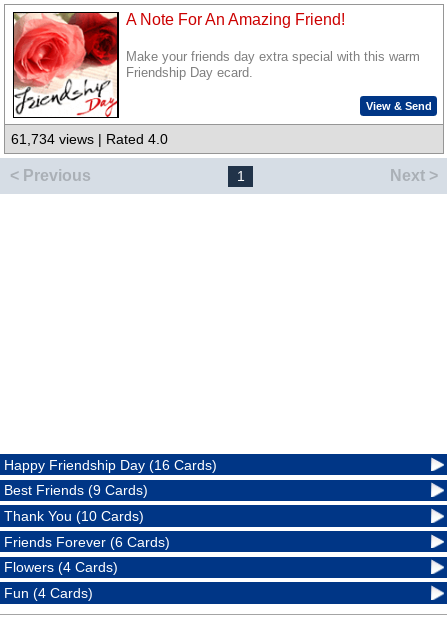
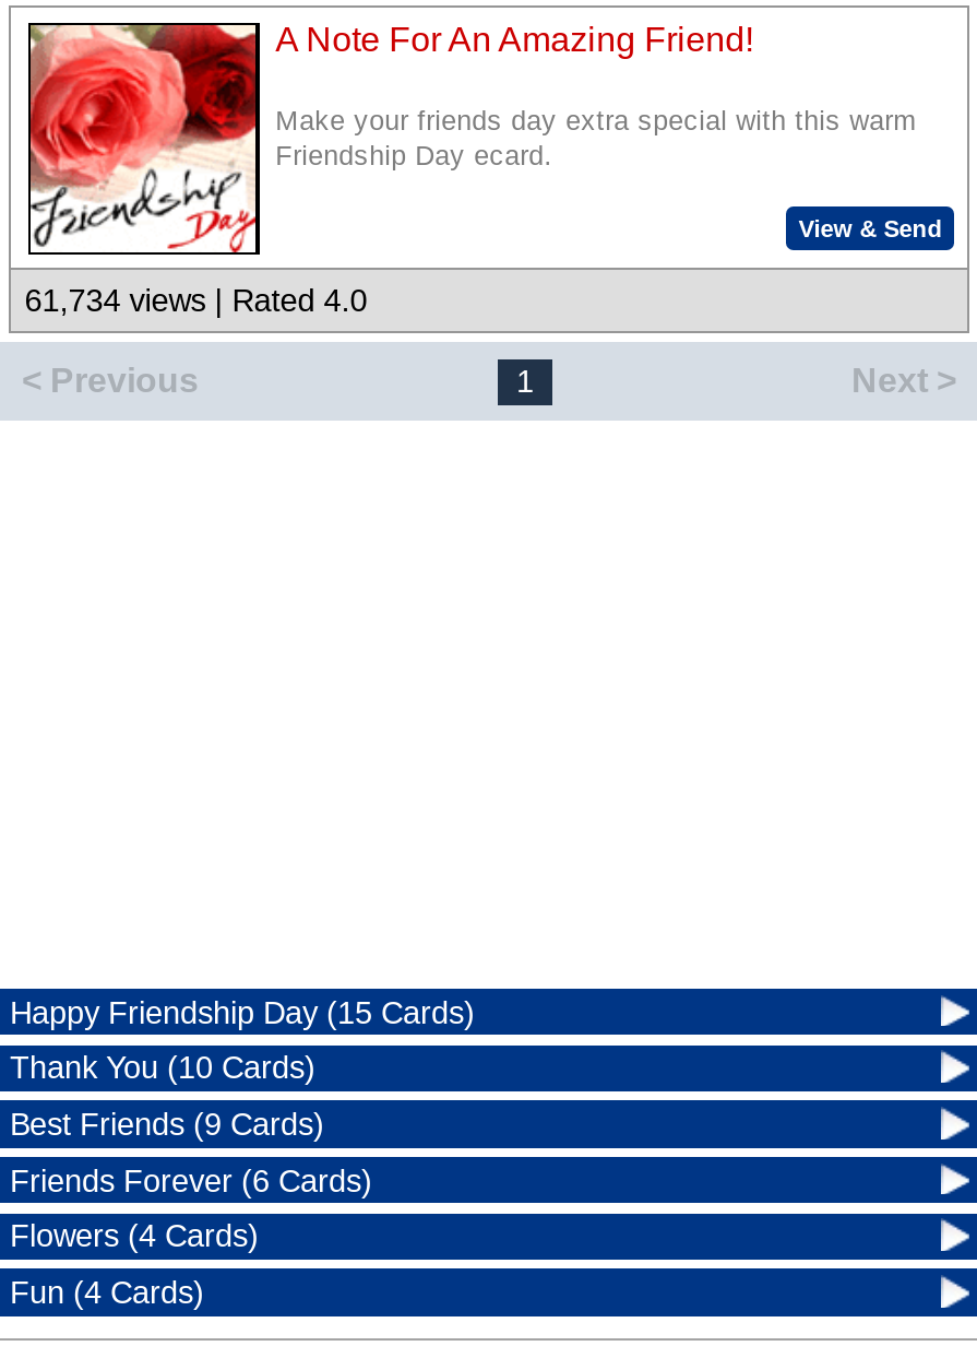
[4,457,217,473] Happy Friendship Day (16 Cards) -> [10,995,475,1030] Happy Friendship Day (15 Cards)
moved [4,482,148,498] -> [10,1107,324,1142]: Best Friends (9 Cards)
moved [4,508,144,524] -> [10,1051,315,1086]: Thank You (10 Cards)

